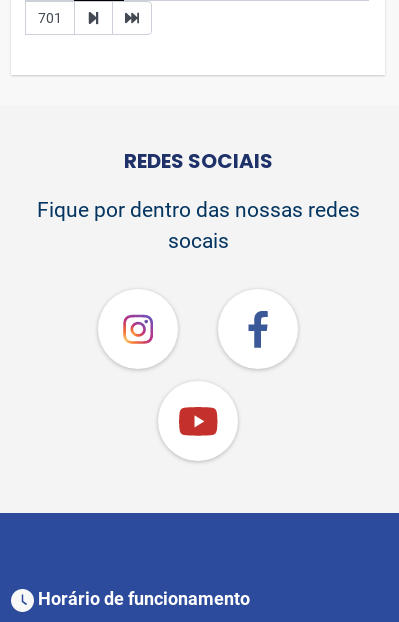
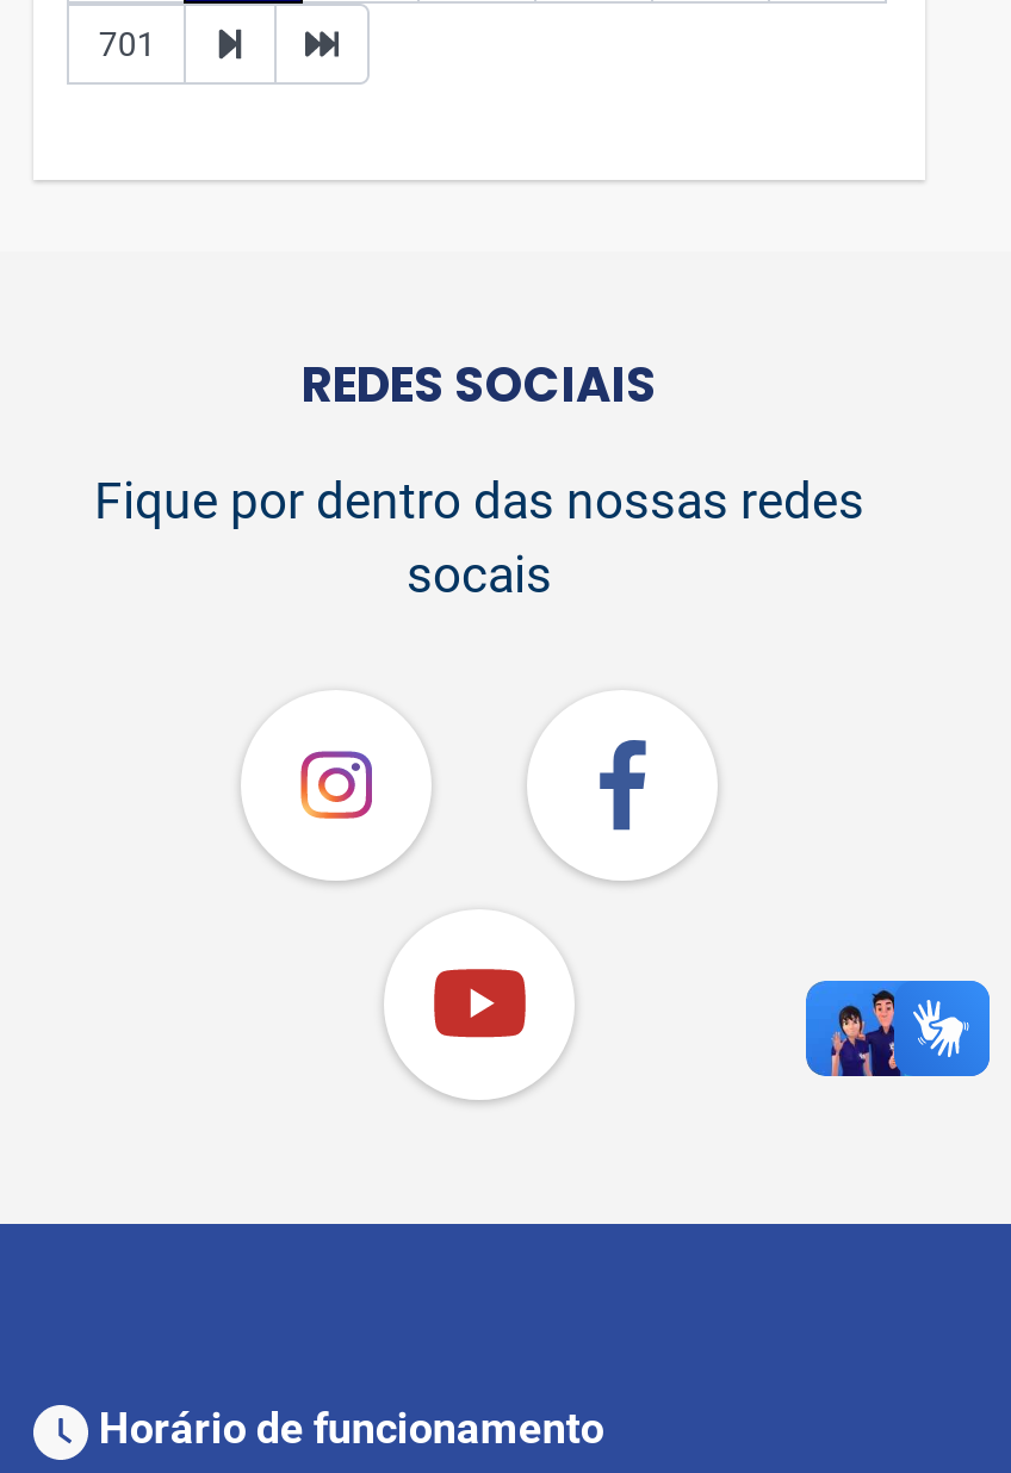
none -> [804,977,992,1080] [image]

